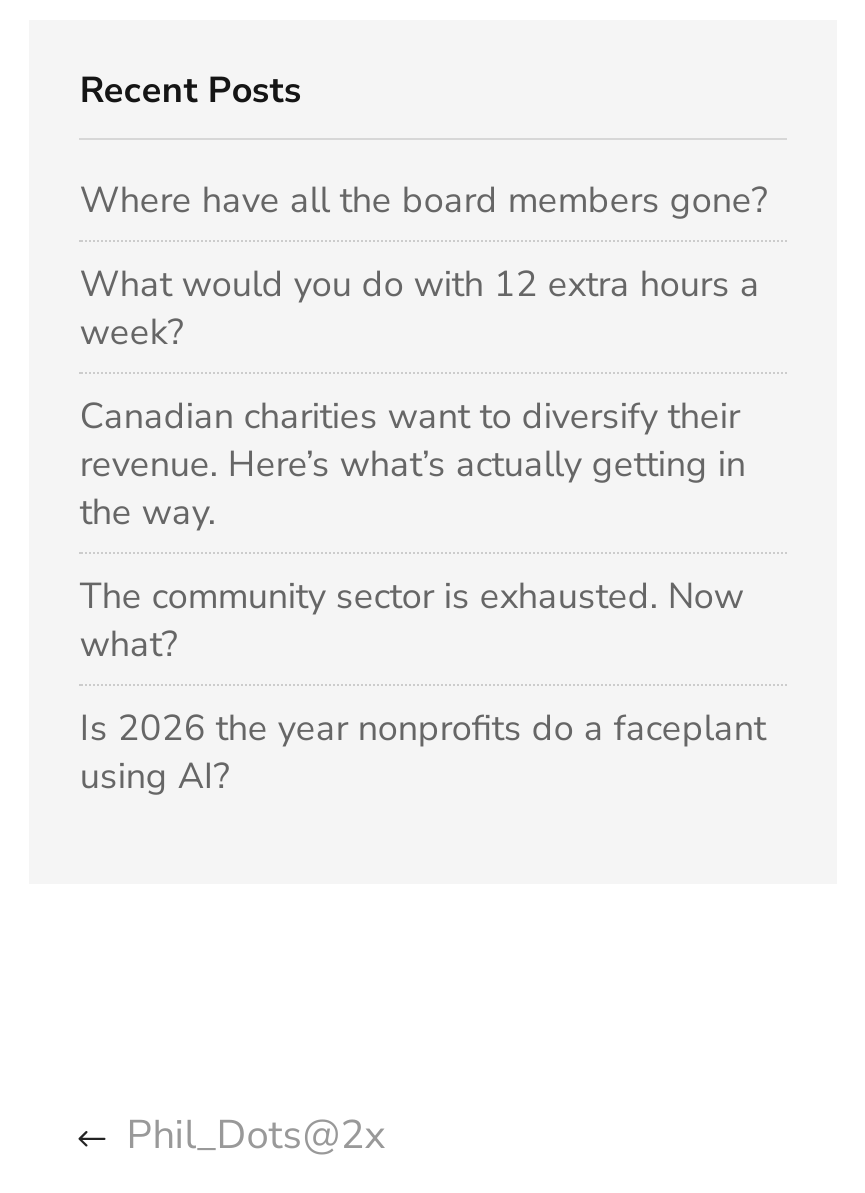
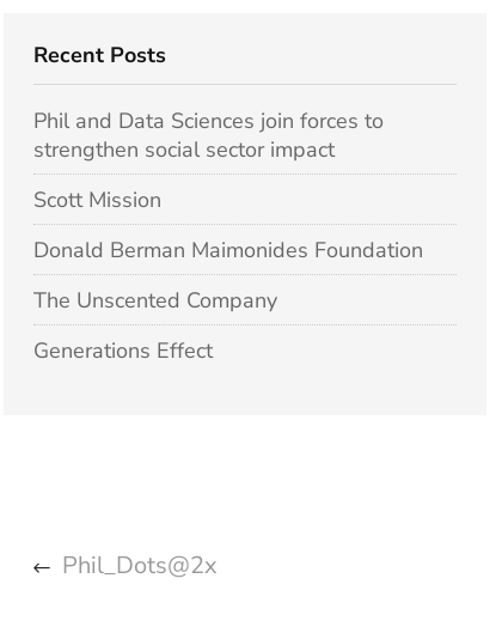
[80,176,768,224] Where have all the board members gone? -> [34,106,384,164] Phil and Data Sciences join forces to | strengthen social sector impact
[80,260,760,356] What would you do with 12 extra hours a | week? -> [34,185,162,214] Scott Mission
[80,392,746,536] Canadian charities want to diversify their | revenue. Here’s what’s actually getting in | the way. -> [34,236,424,264] Donald Berman Maimonides Foundation
[80,572,744,668] The community sector is exhausted. Now | what? -> [34,286,278,315] The Unscented Company
[80,704,766,800] Is 2026 the year nonprofits do a faceplant | using AI? -> [34,336,213,365] Generations Effect

